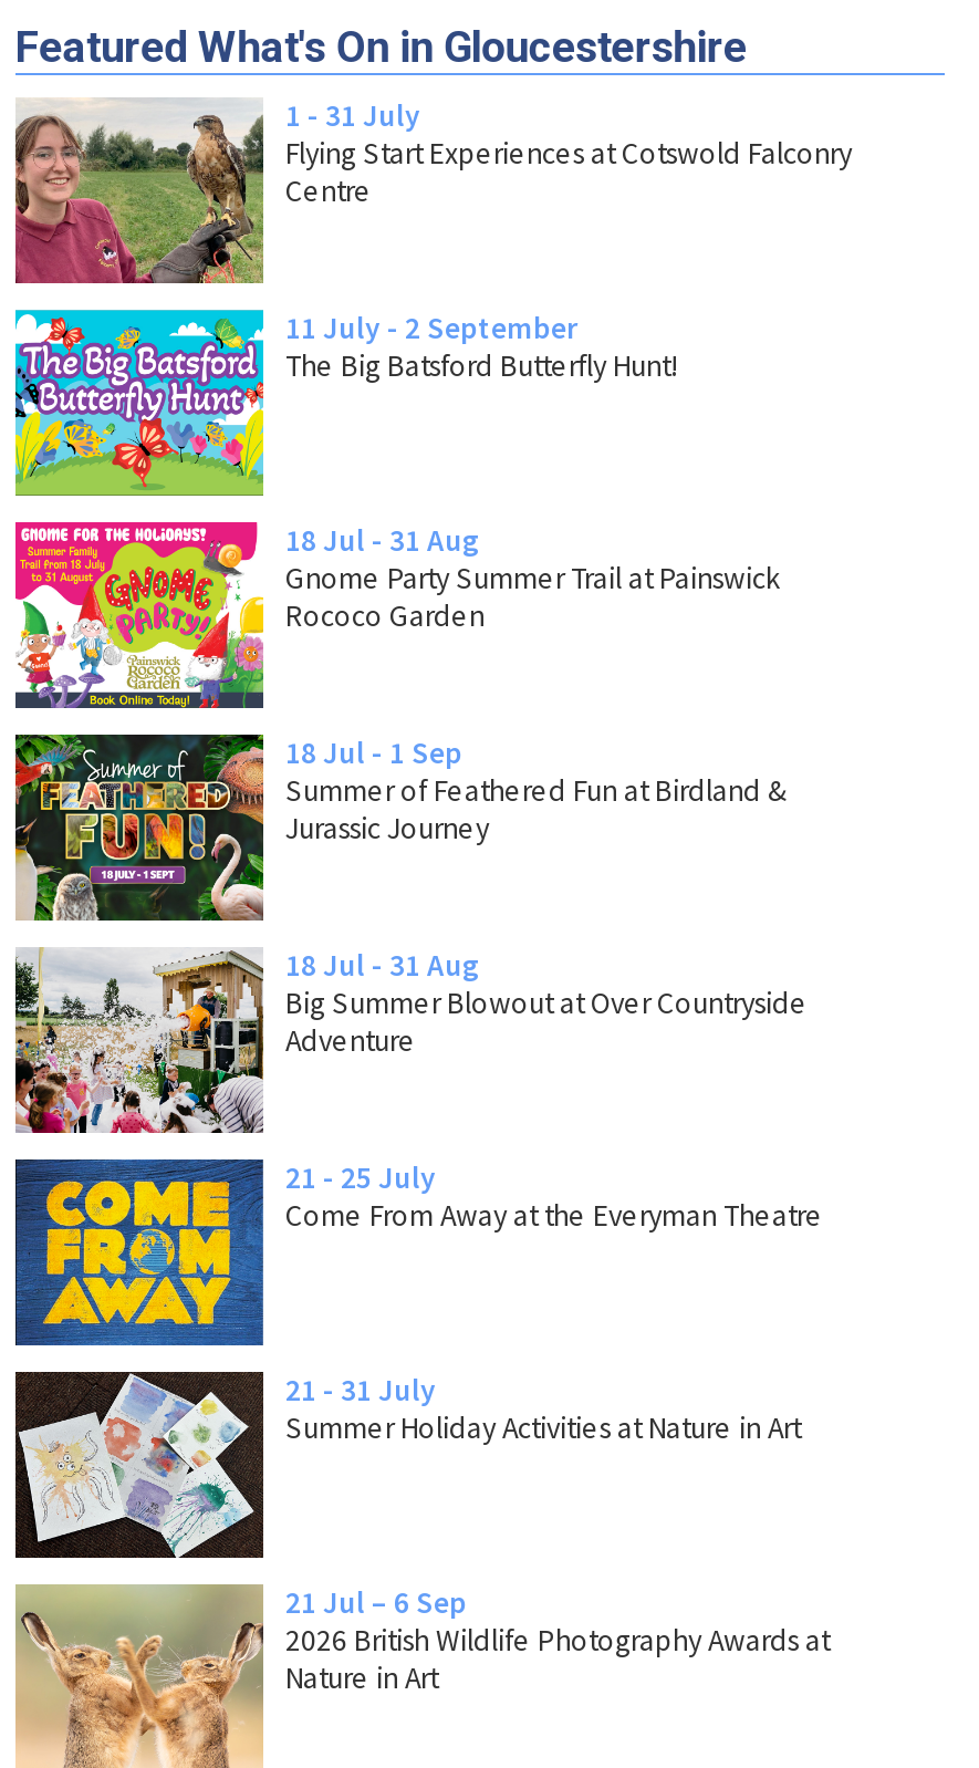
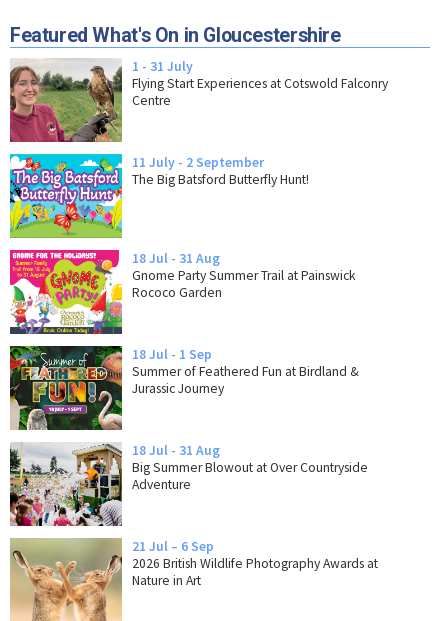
[13,1157,823,1348] [image] | 21 - 25 July | Come From Away at the Everyman Theatre -> none
[13,1370,801,1560] [image] | 21 - 31 July | Summer Holiday Activities at Nature in Art -> none

